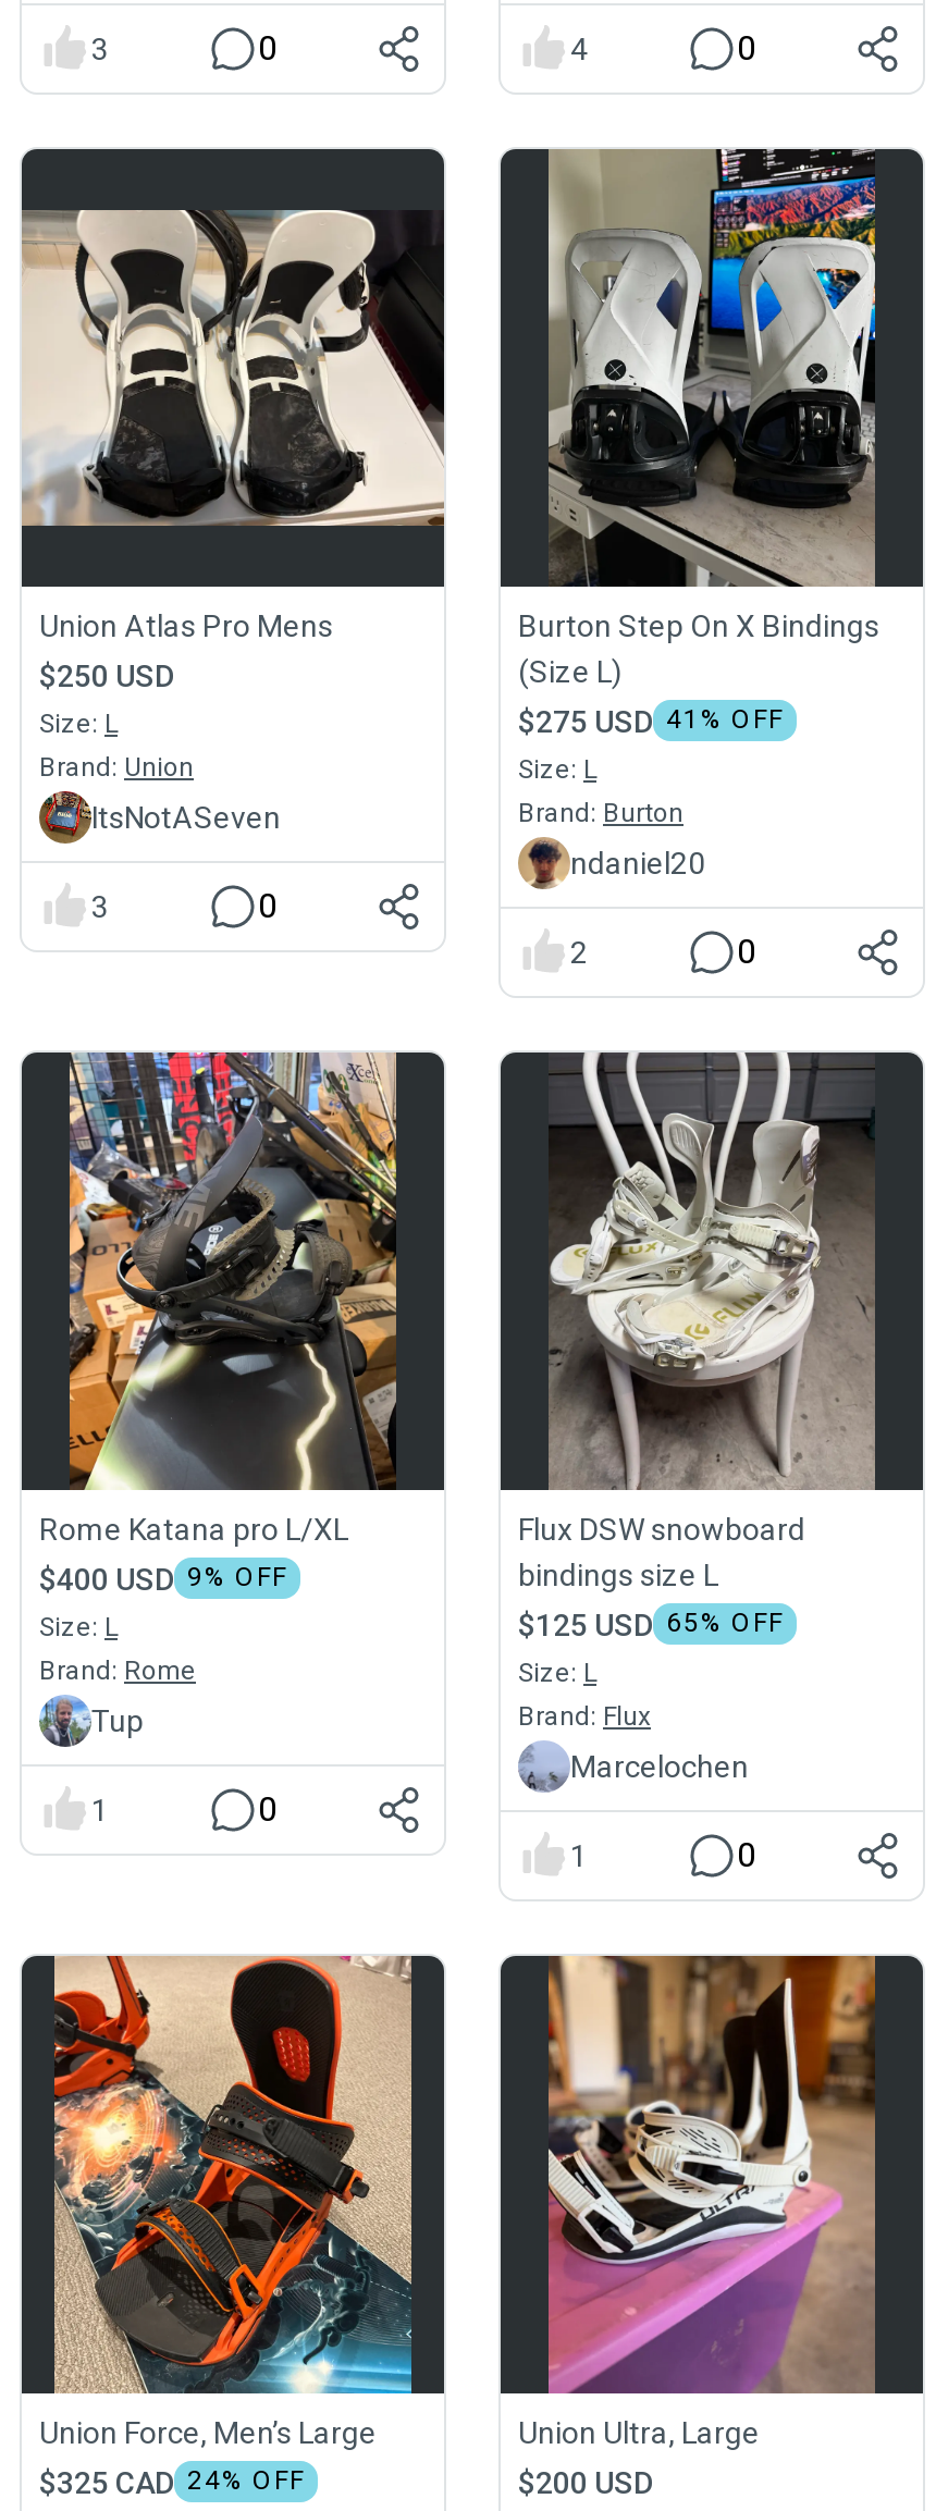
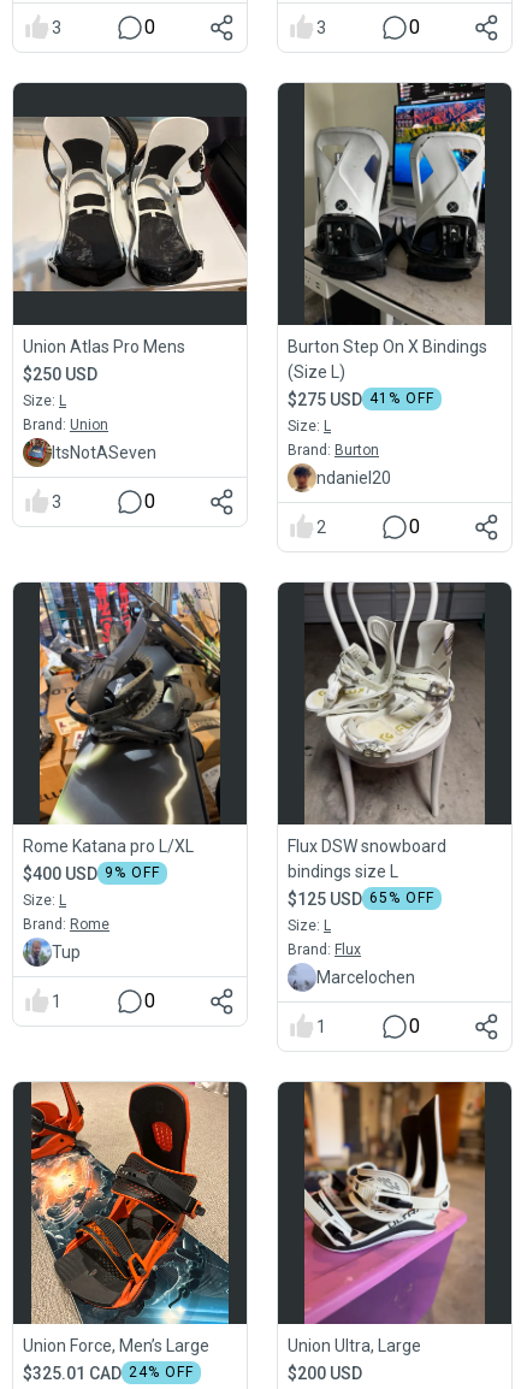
[570,32,588,66] 4 -> [316,18,326,37] 3
[39,2465,305,2500] $325 CAD 24% OFF -> [23,1364,194,1383] $325.01 CAD 24% OFF

